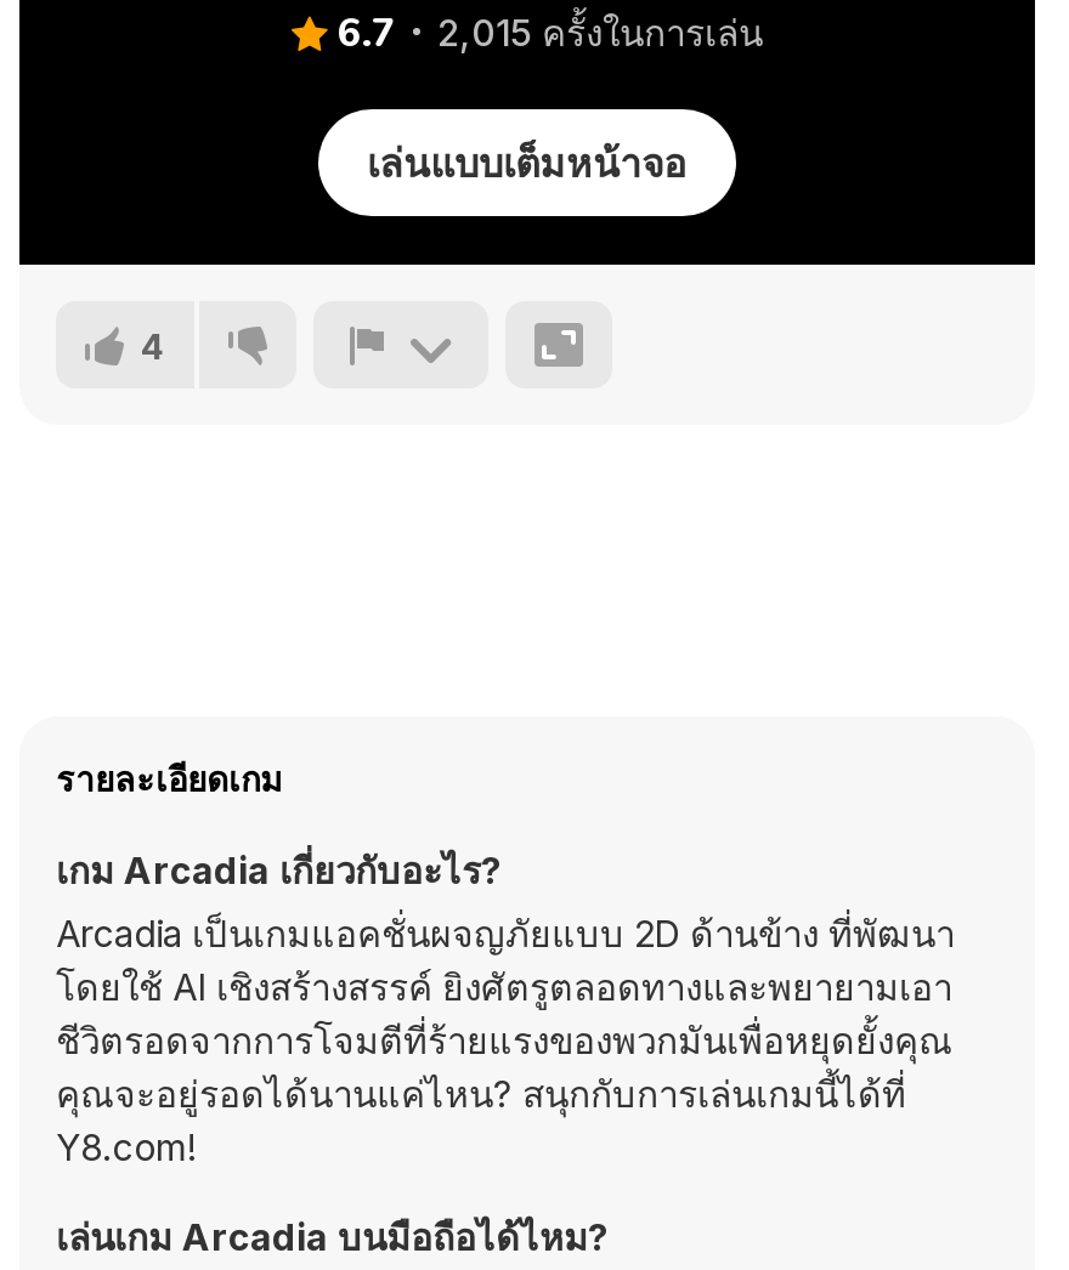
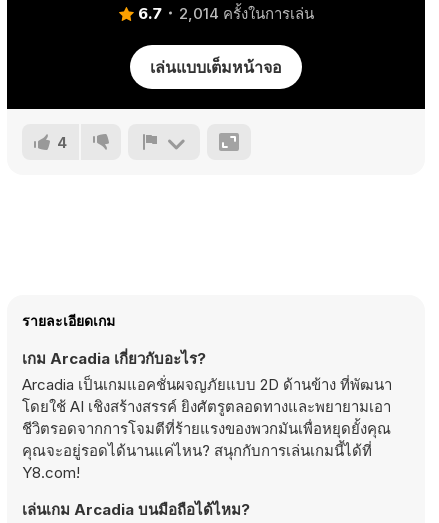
[437,10,763,56] 2,015 ครั้งในการเล่น -> [178,4,313,23] 2,014 ครั้งในการเล่น

